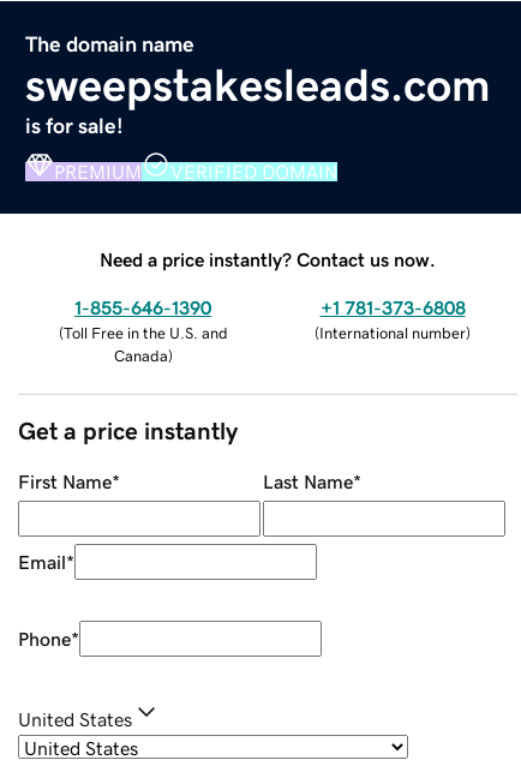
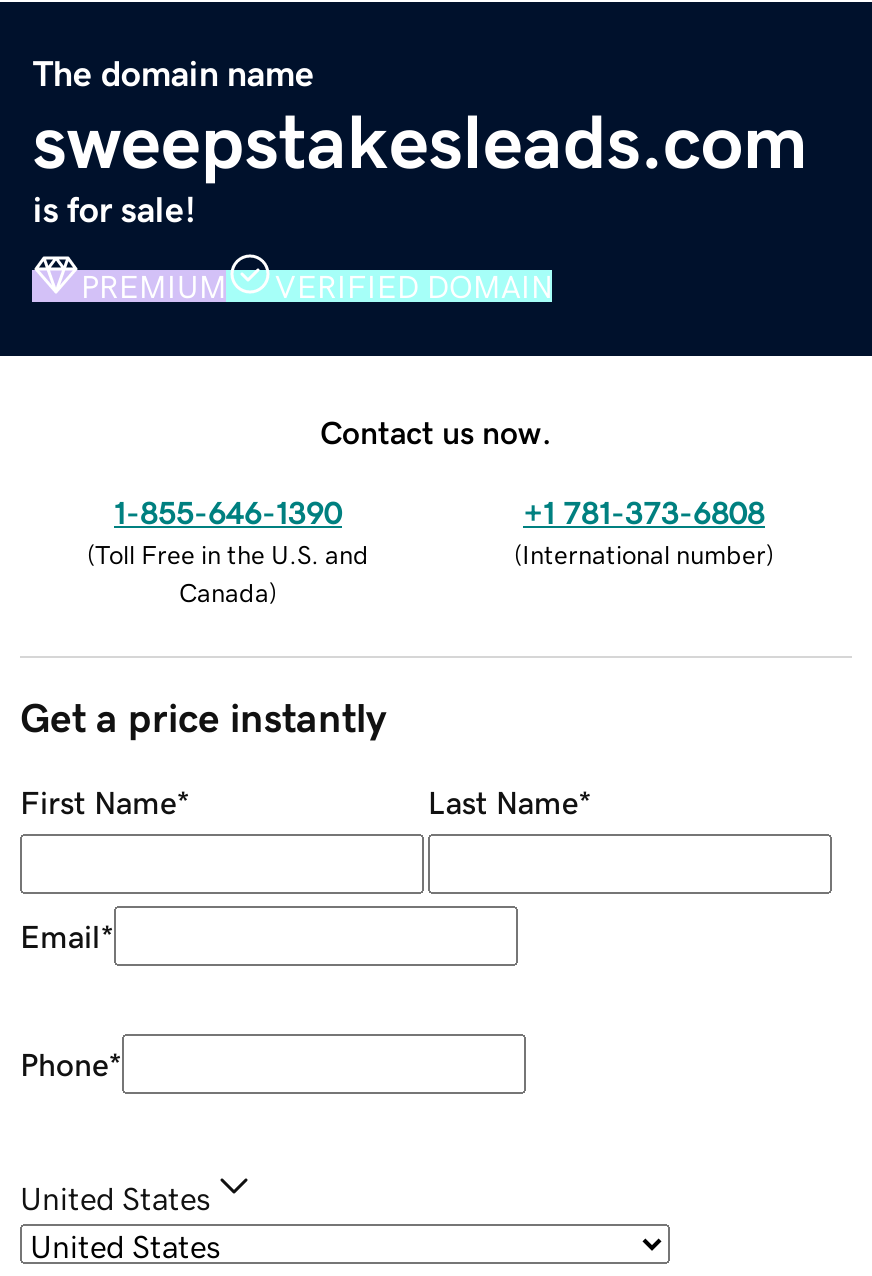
[100,249,436,268] Need a price instantly? Contact us now. -> [320,415,552,447] Contact us now.

